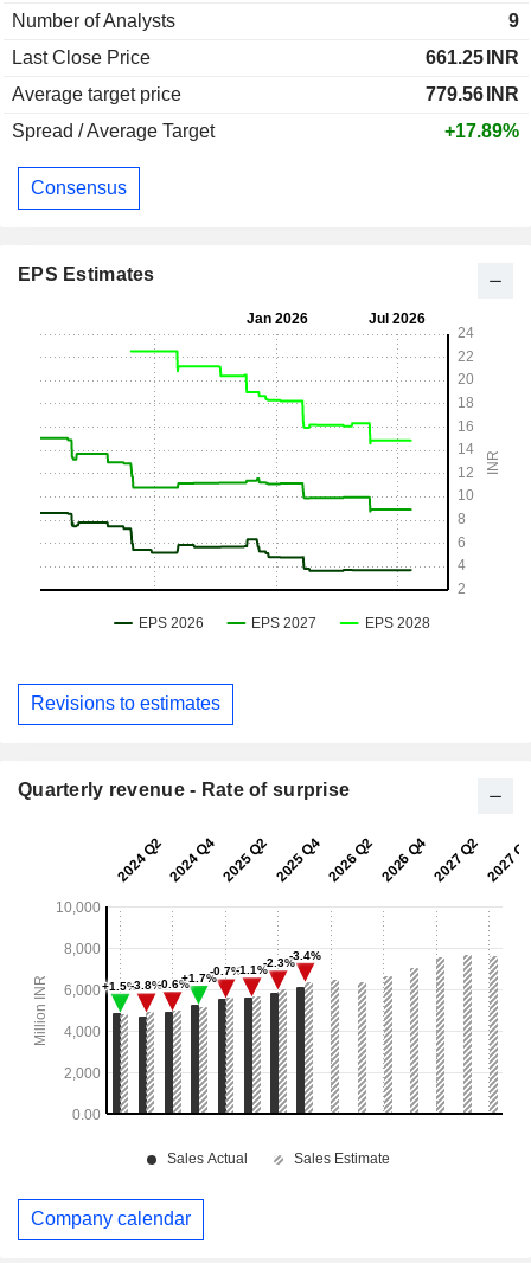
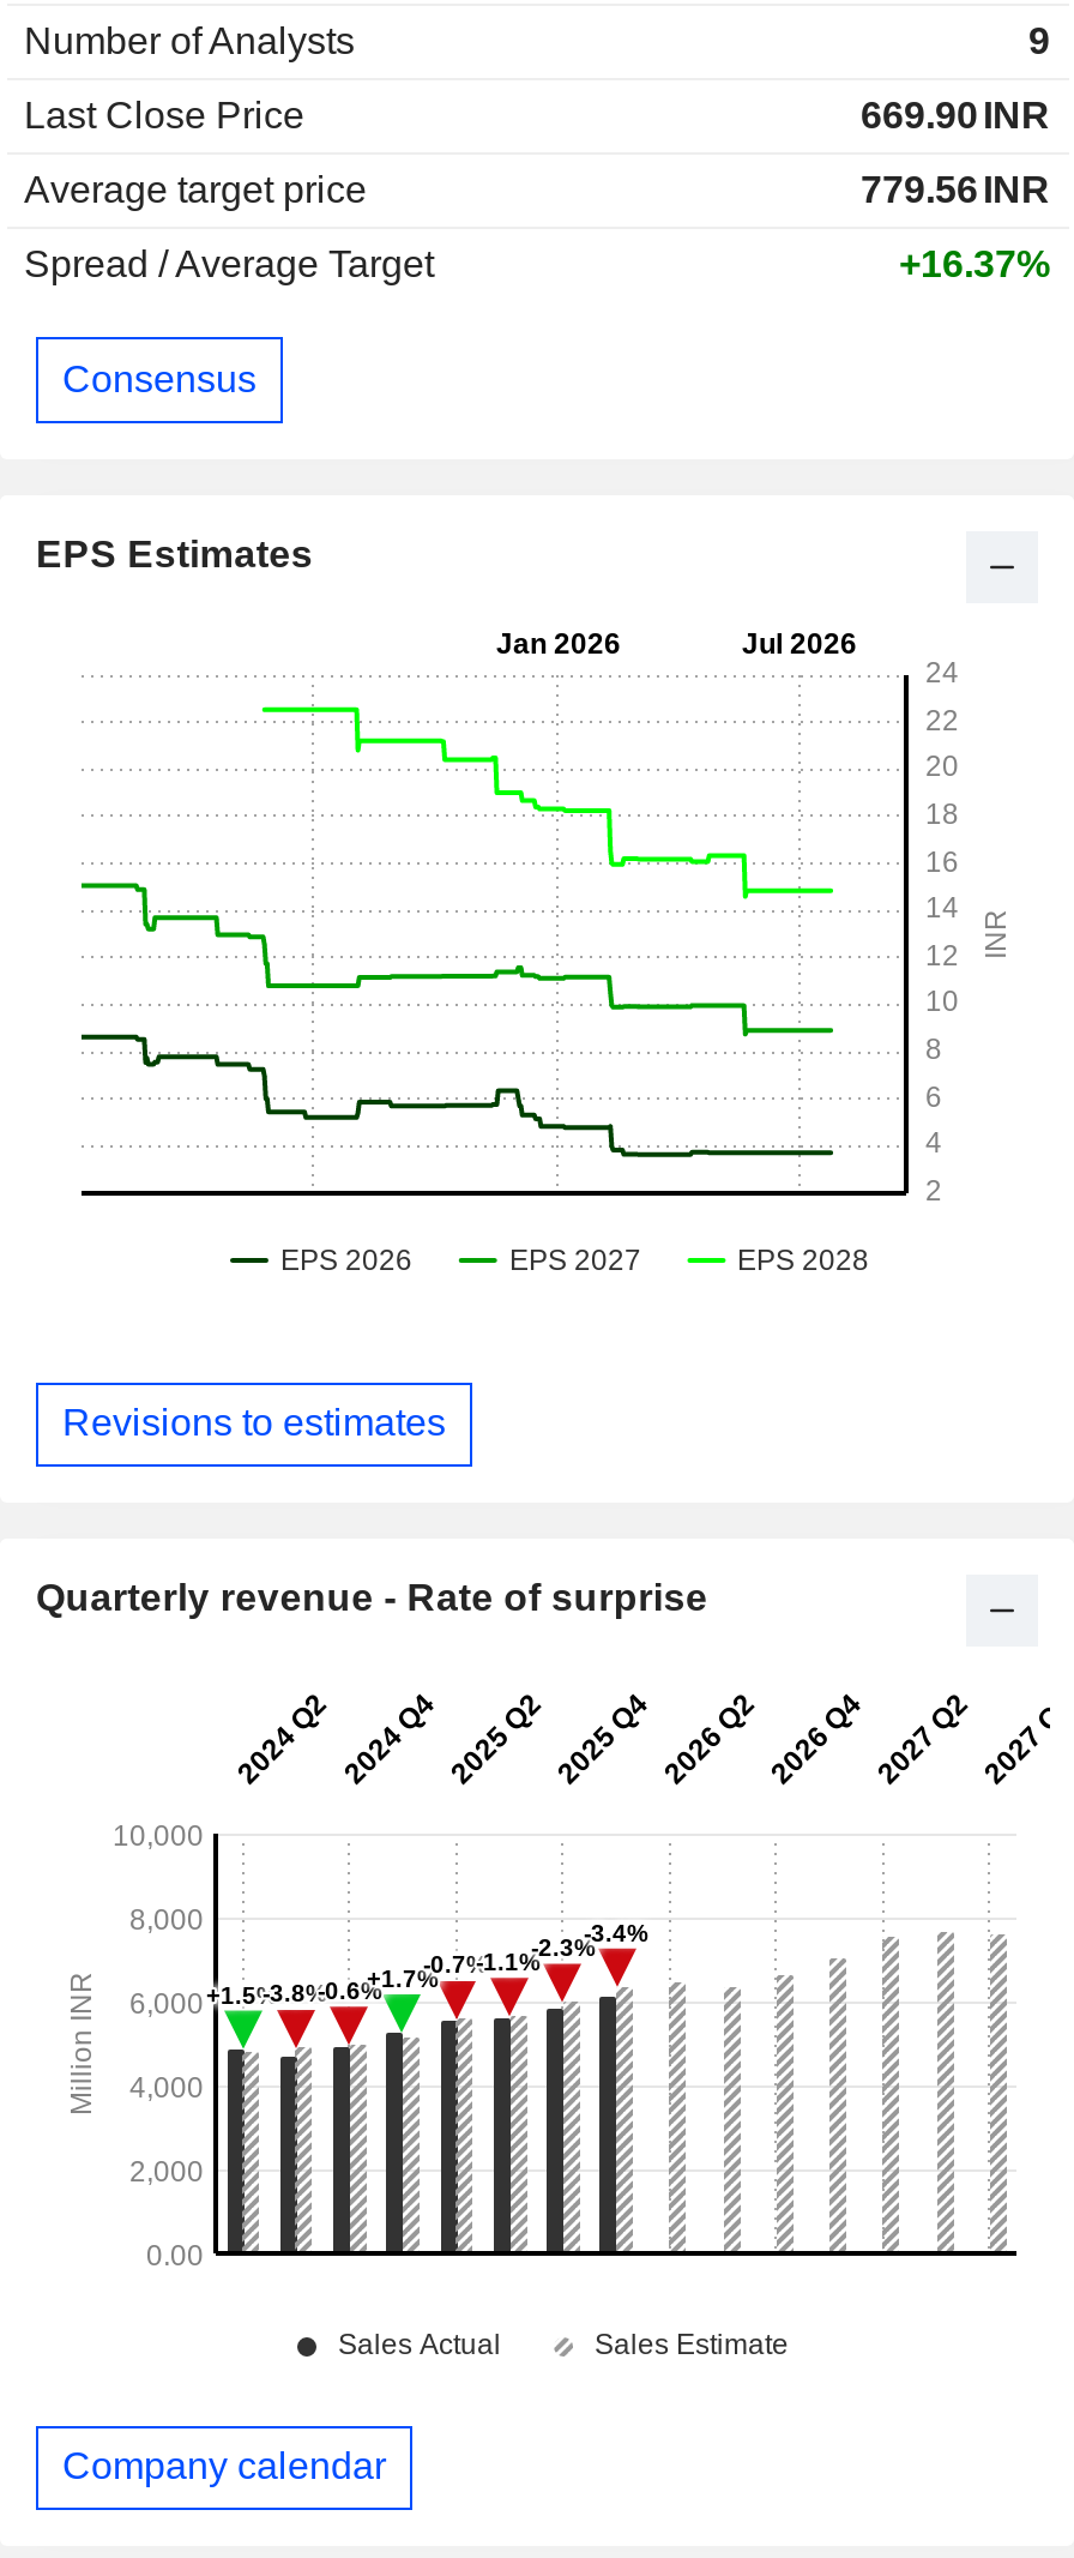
[426,48,519,68] 661.25 INR -> [861,96,1050,136] 669.90 INR
[444,121,519,141] +17.89% -> [899,244,1050,285] +16.37%

